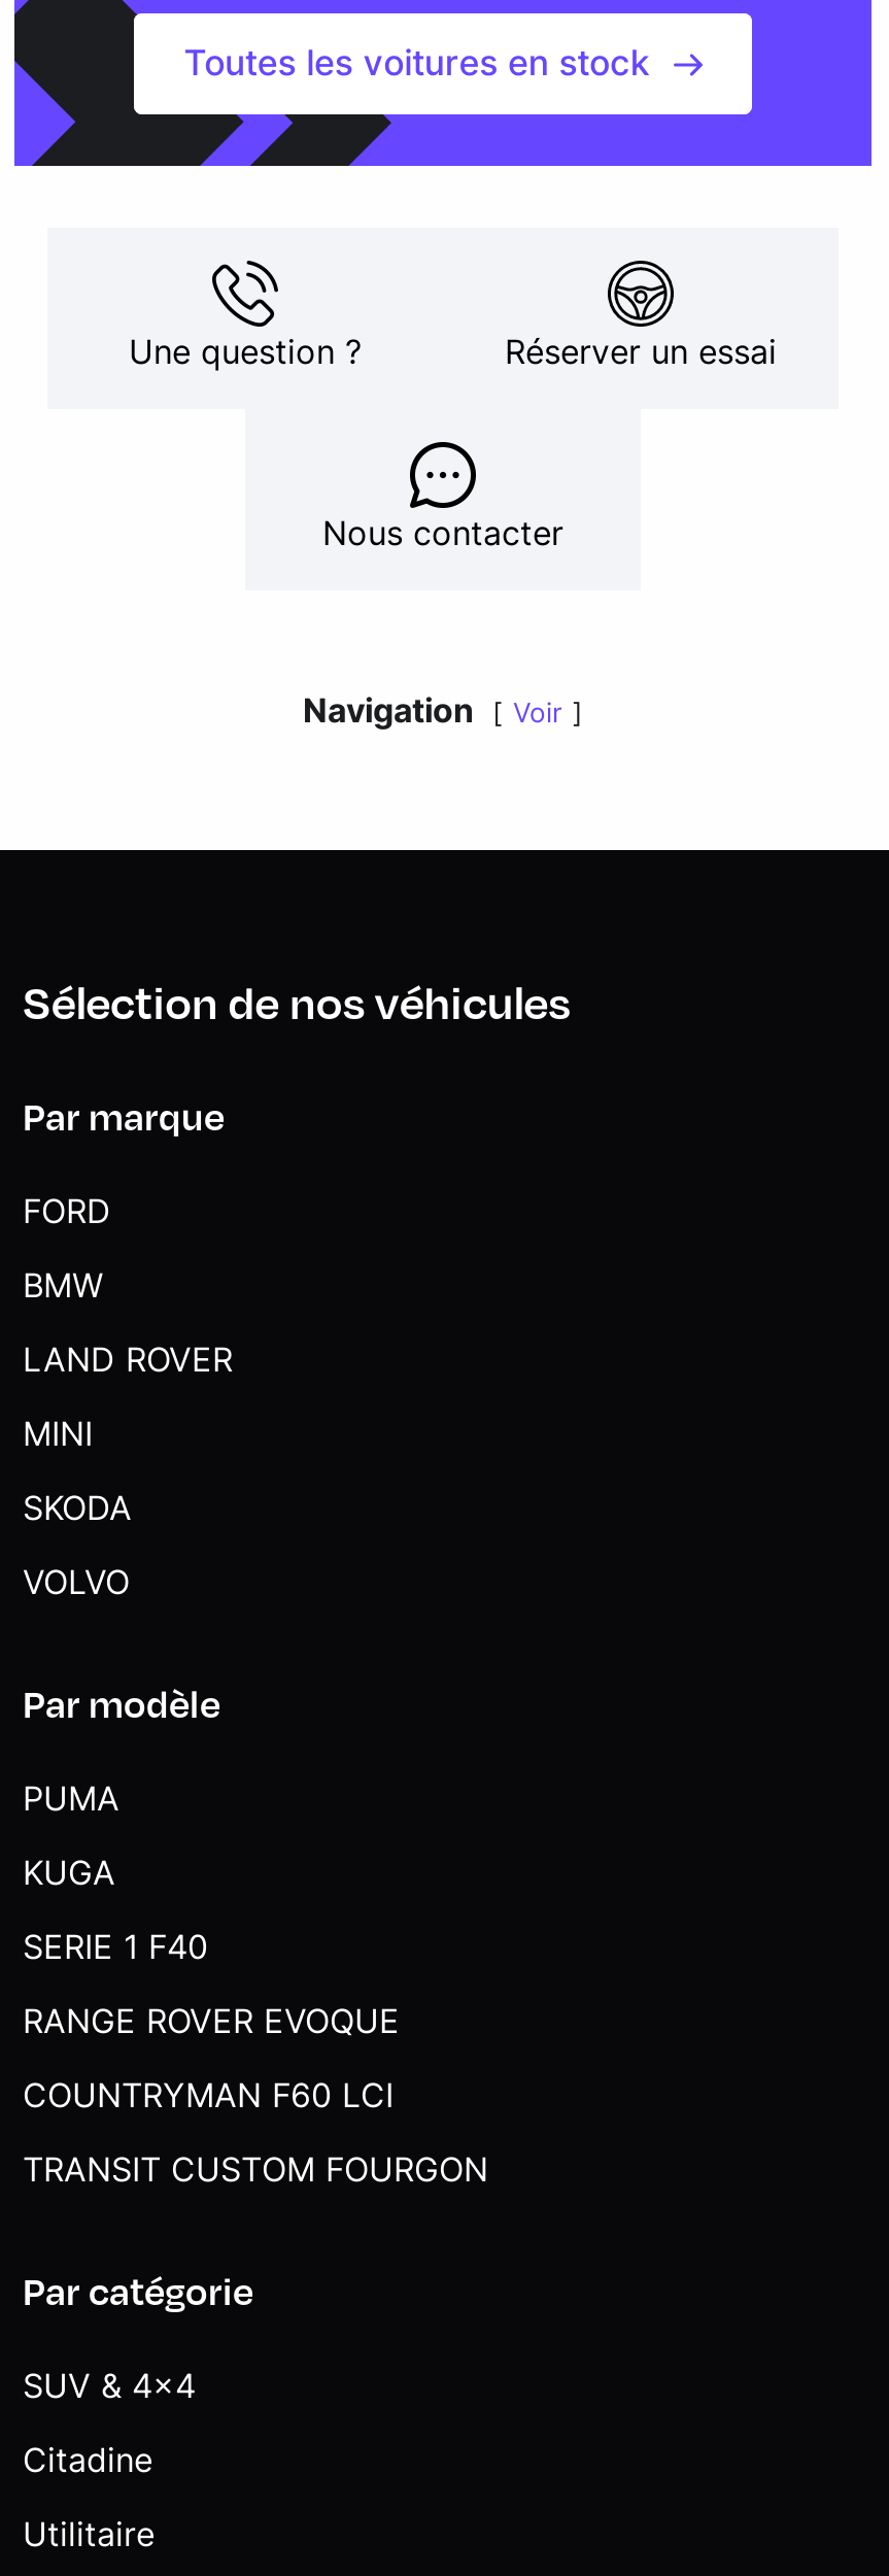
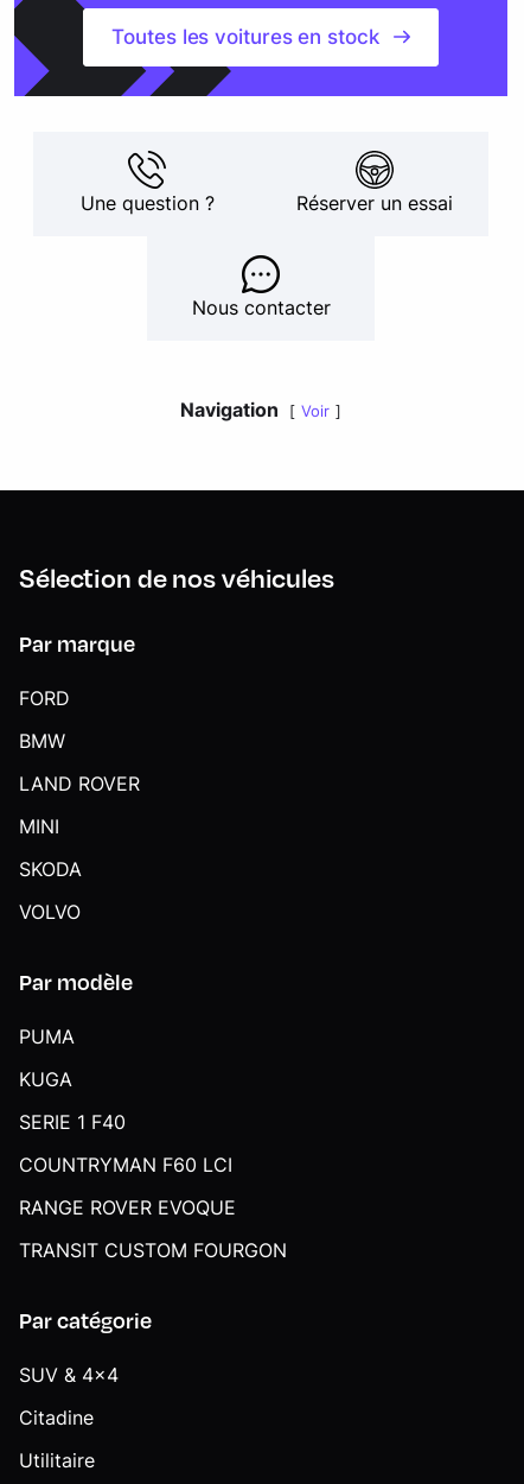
moved [23,2000,400,2041] -> [19,1195,236,1219]: RANGE ROVER EVOQUE
moved [23,2074,394,2116] -> [19,1152,232,1176]: COUNTRYMAN F60 LCI

